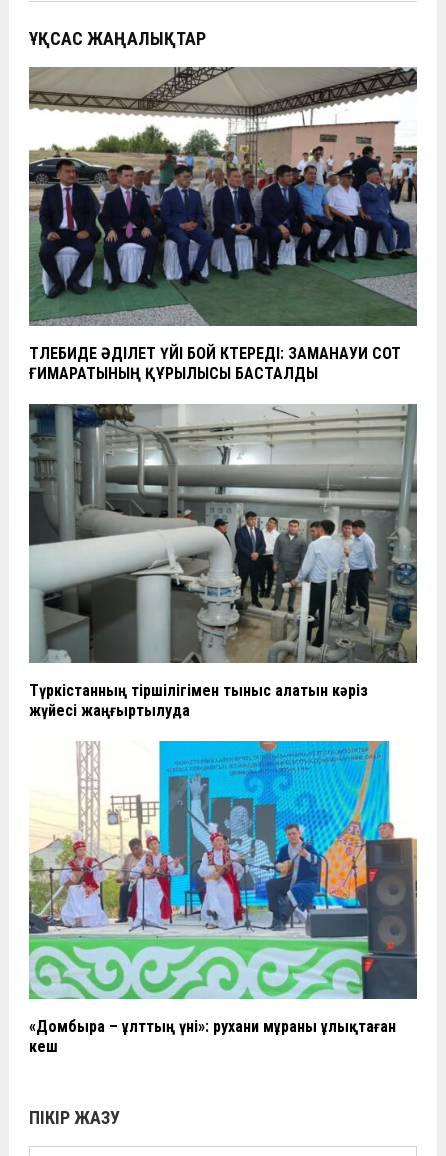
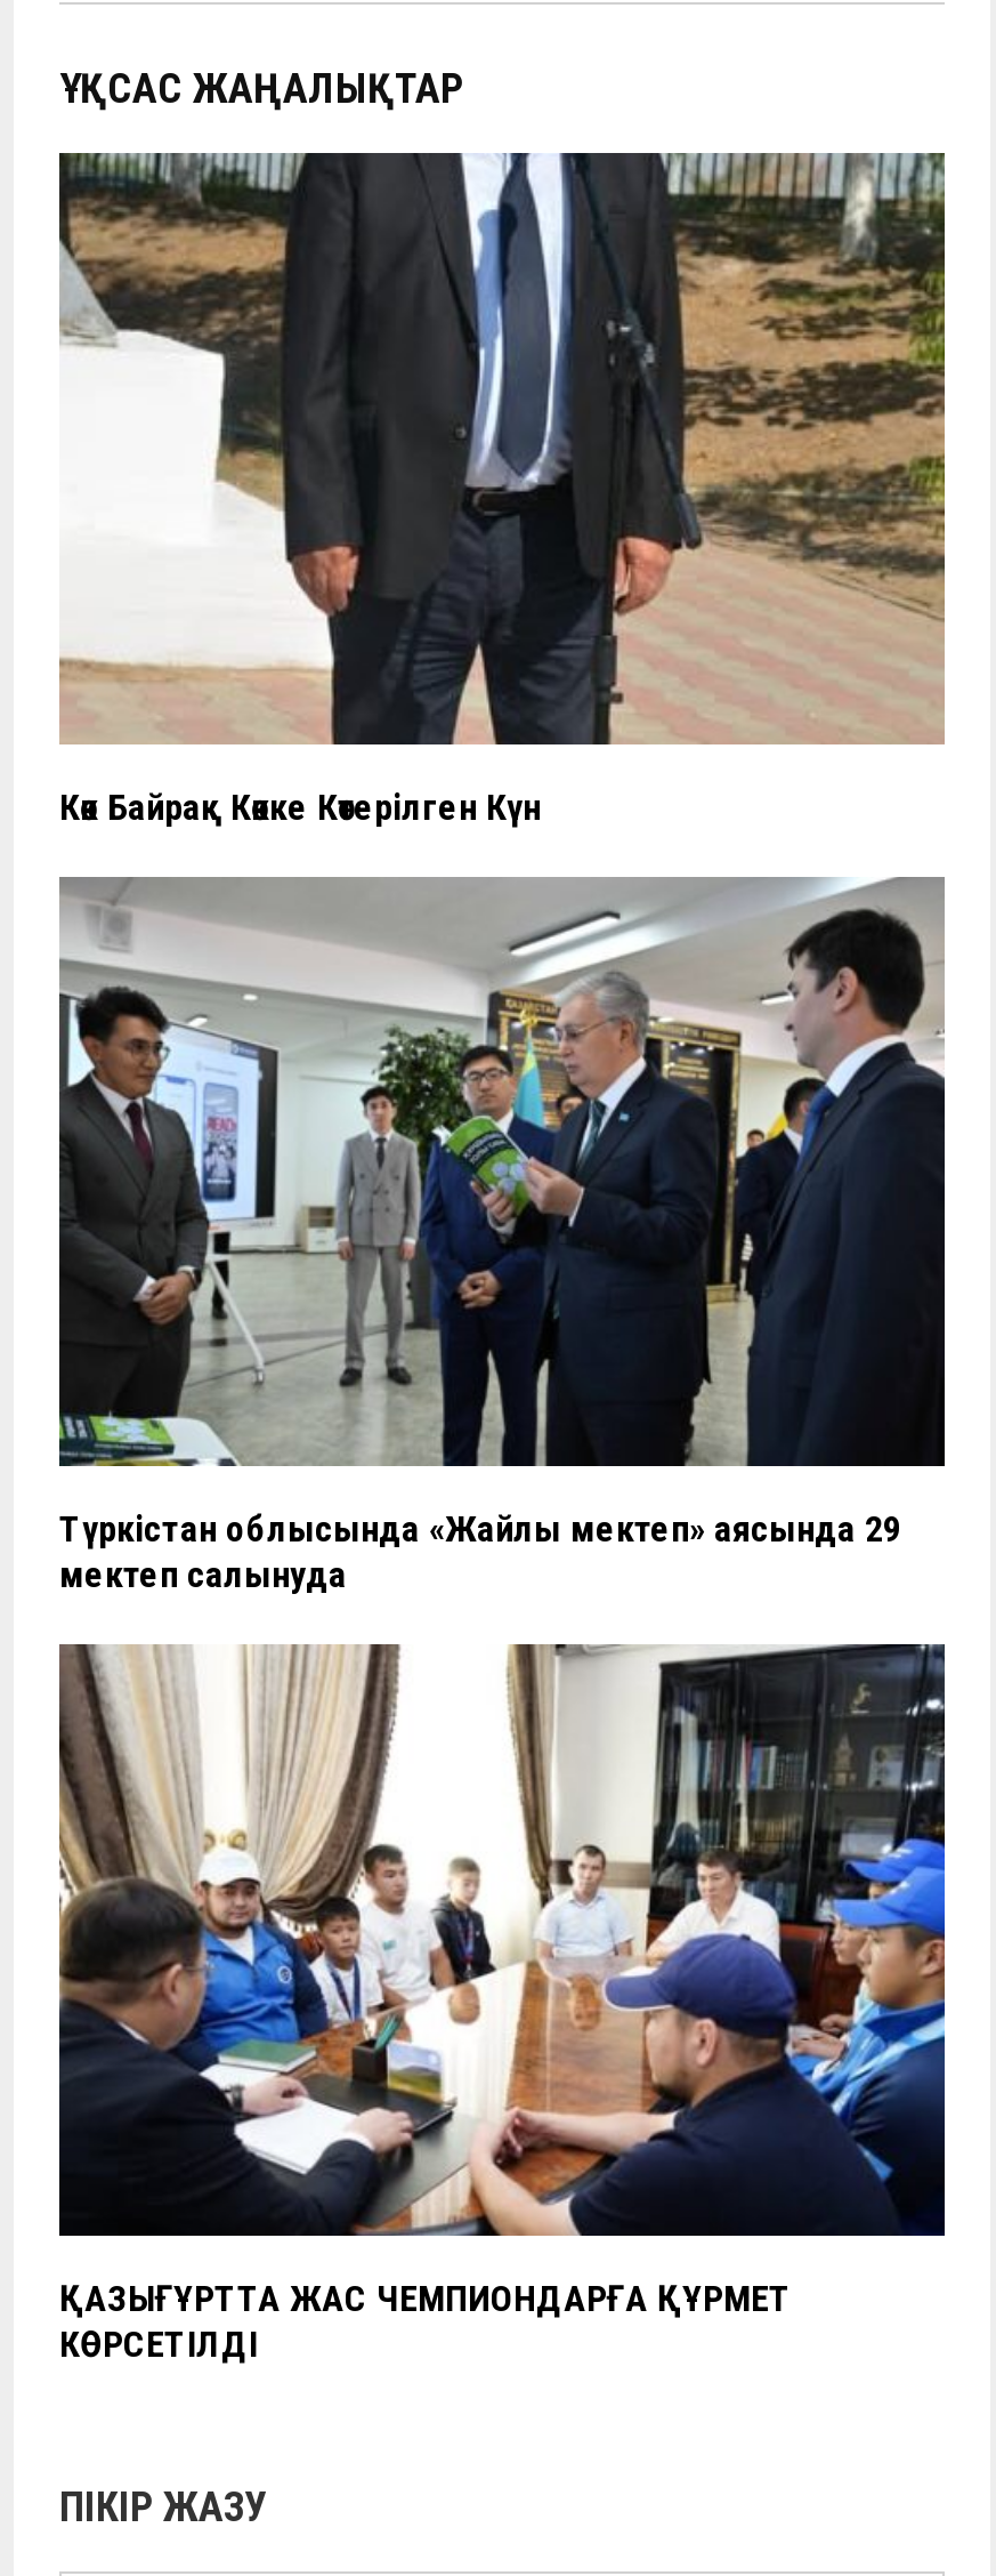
[28,66,418,383] [image] | ТӨЛЕБИДЕ ӘДІЛЕТ ҮЙІ БОЙ КӨТЕРЕДІ: ЗАМАНАУИ СОТ | ҒИМАРАТЫНЫҢ ҚҰРЫЛЫСЫ БАСТАЛДЫ -> [59,152,947,828] [image] | Көк Байрақ Көкке Көтерілген Күн
[29,404,418,720] [image] | Түркістанның тіршілігімен тыныс алатын кәріз | жүйесі жаңғыртылуда -> [59,878,945,1597] [image] | Түркістан облысында «Жайлы мектеп» аясында 29 | мектеп салынуда
[28,740,418,1056] [image] | «Домбыра – ұлттың үні»: рухани мұраны ұлықтаған | кеш -> [57,1641,947,2365] [image] | ҚАЗЫҒҰРТТА ЖАС ЧЕМПИОНДАРҒА ҚҰРМЕТ | КӨРСЕТІЛДІ

